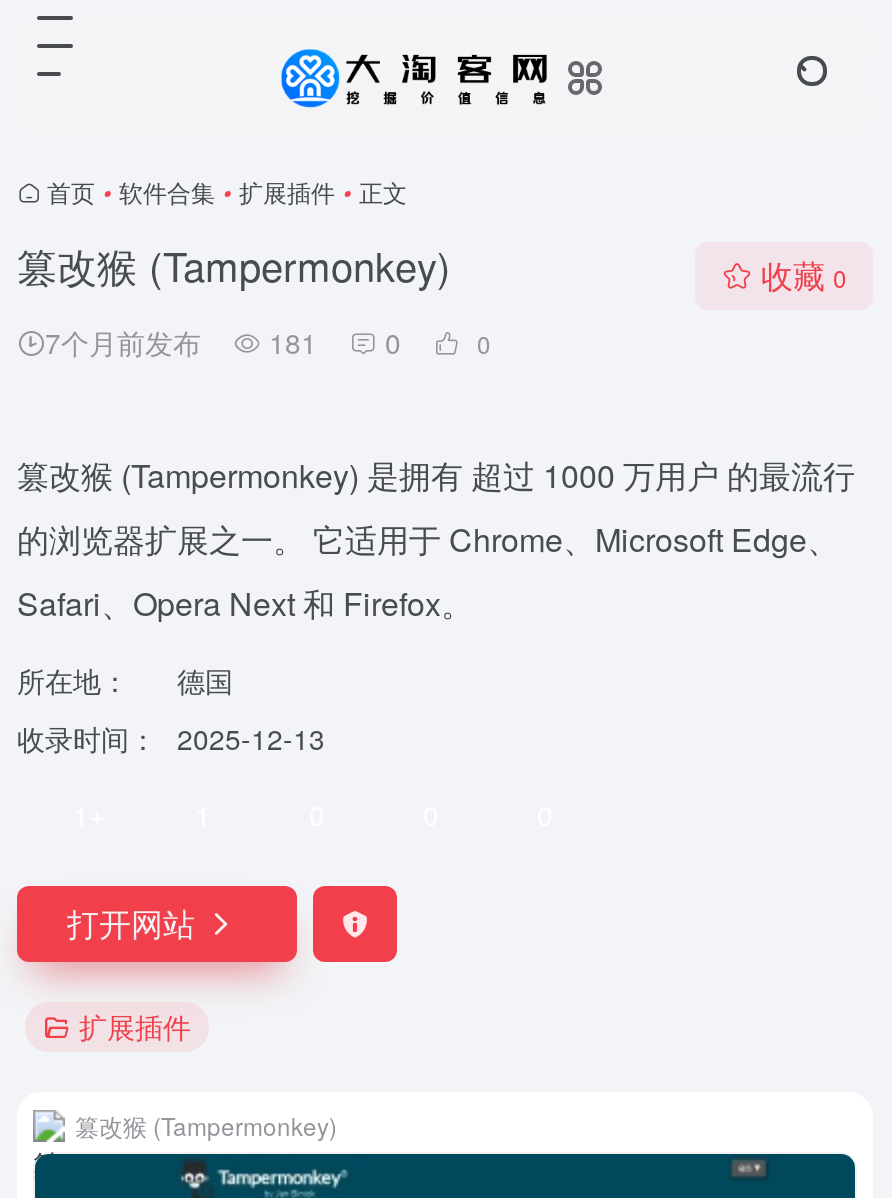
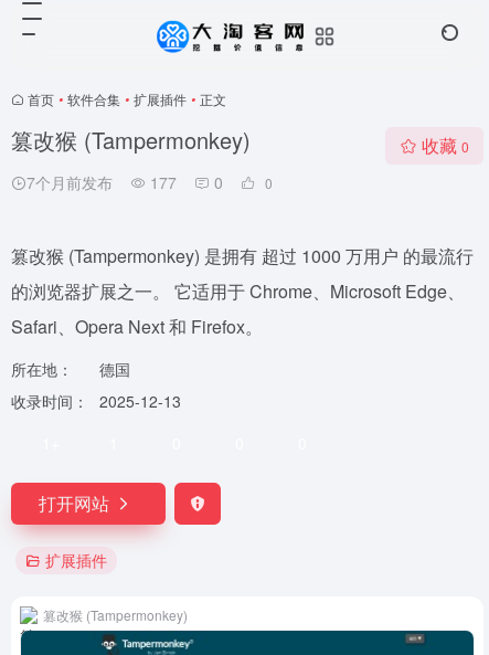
[45,322,401,362] 7个月前发布 181 0 -> [26,171,223,193] 7个月前发布 177 0

